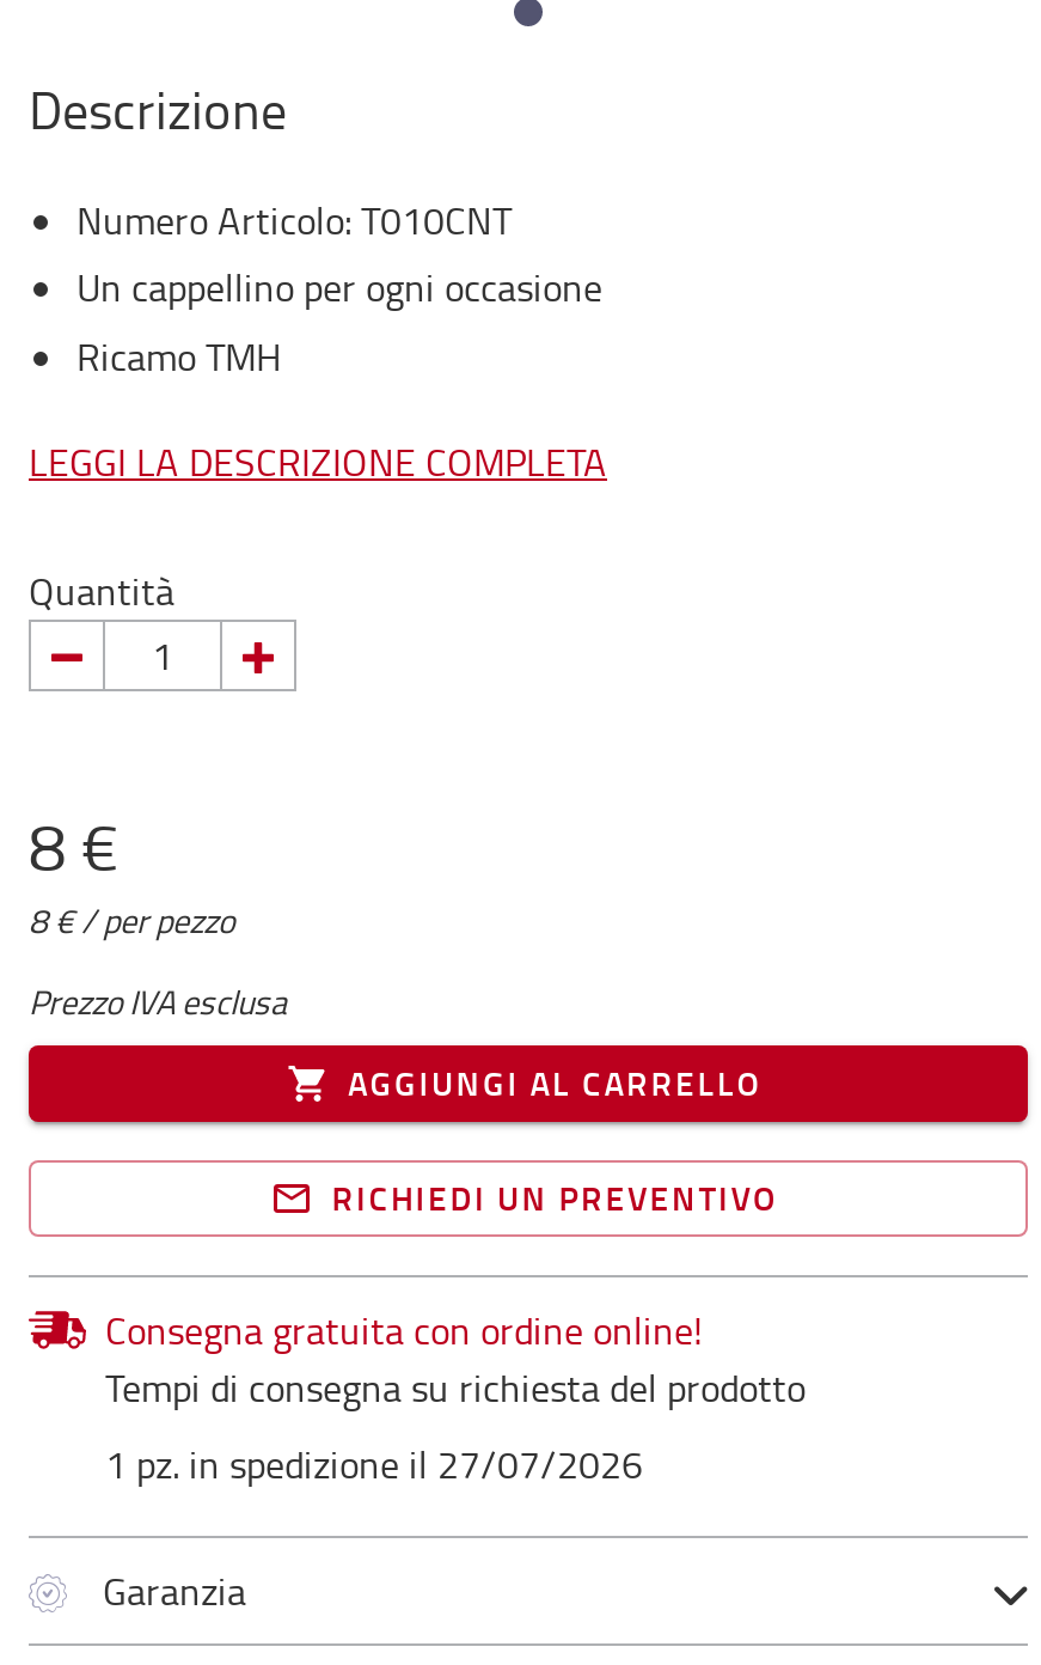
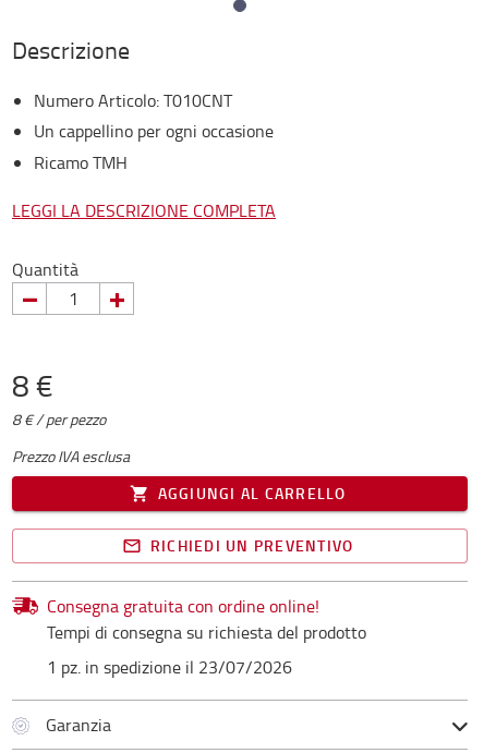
[105,1438,643,1490] 1 pz. in spedizione il 27/07/2026 -> [47,655,292,679] 1 pz. in spedizione il 23/07/2026

